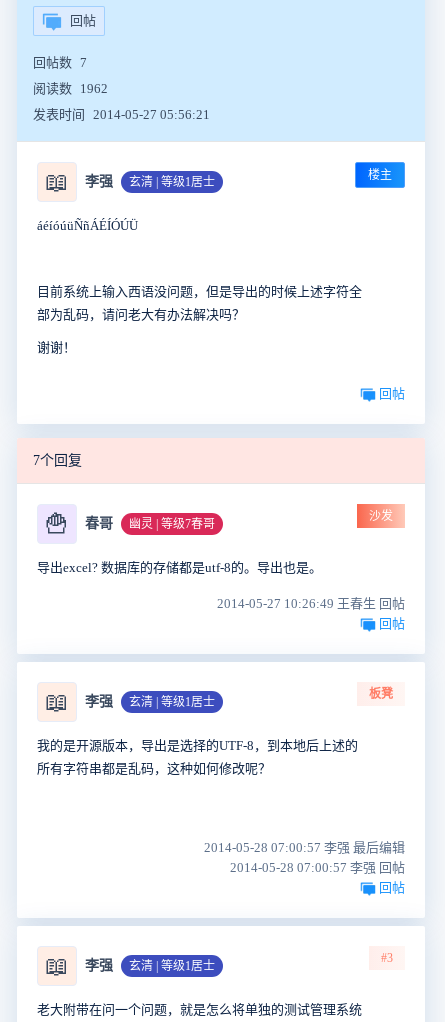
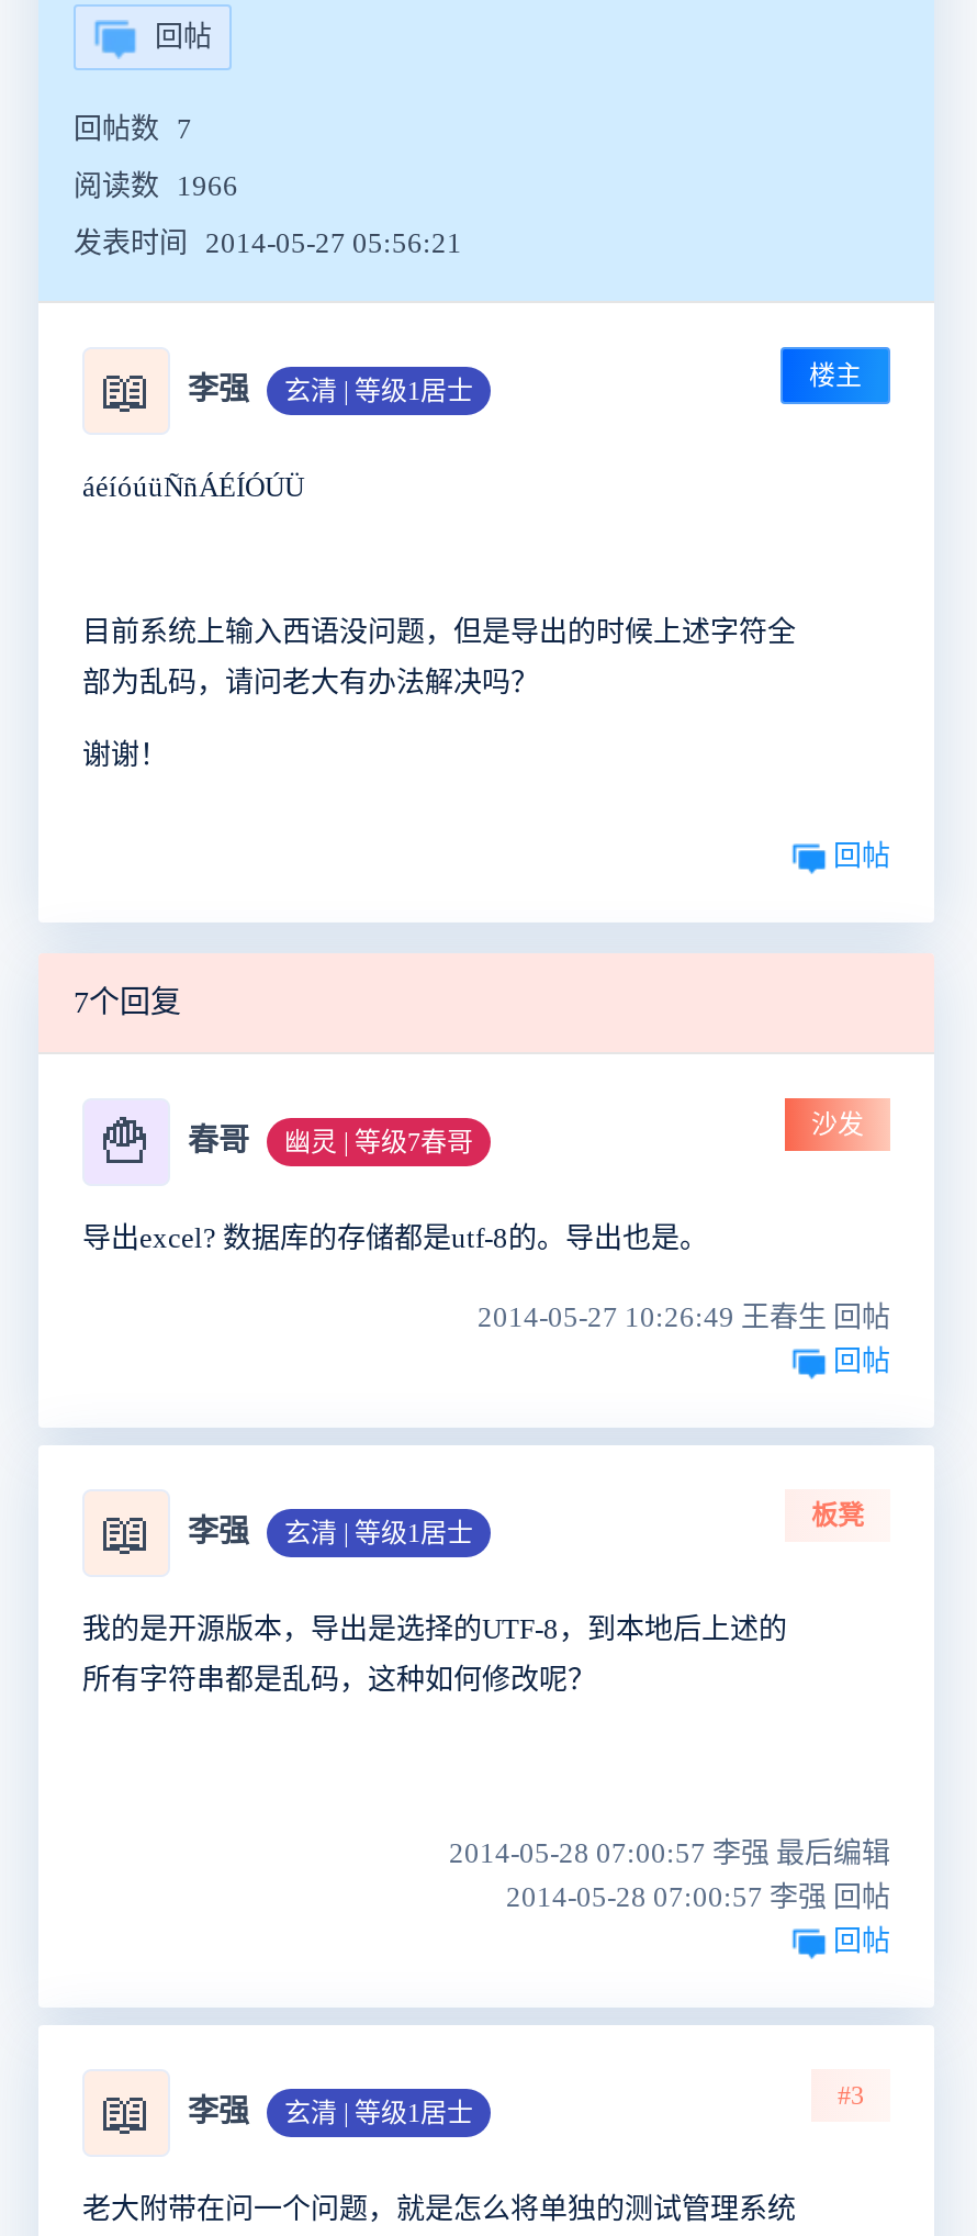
[33,81,108,96] 阅读数 1962 -> [74,169,238,202] 阅读数 1966

